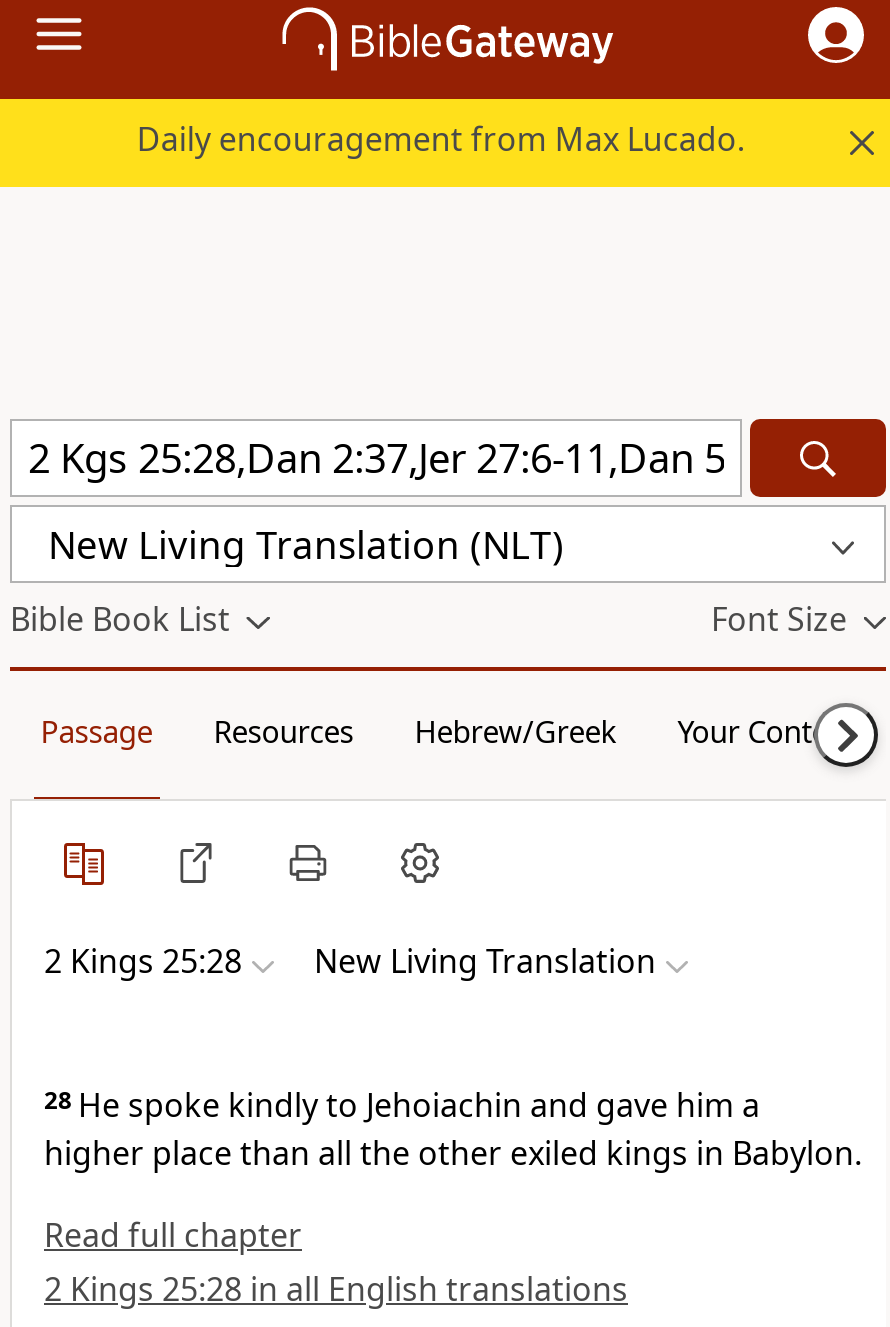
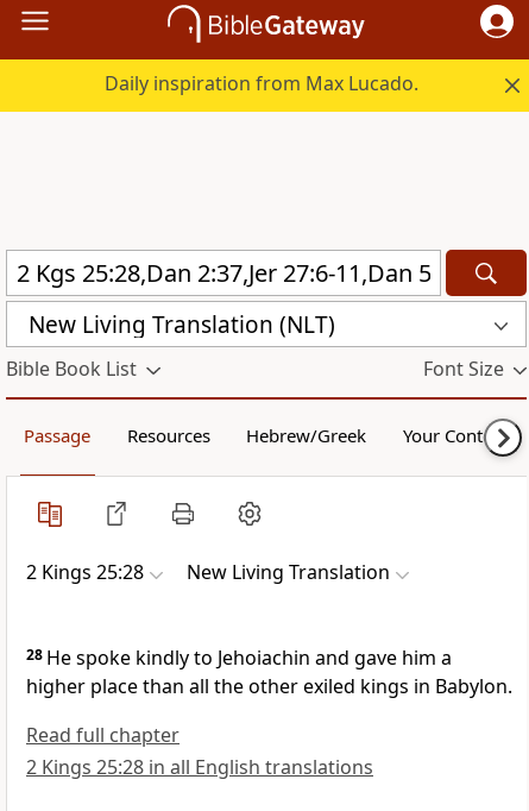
[137,117,745,161] Daily encouragement from Max Lucado. -> [105,70,419,96] Daily inspiration from Max Lucado.

